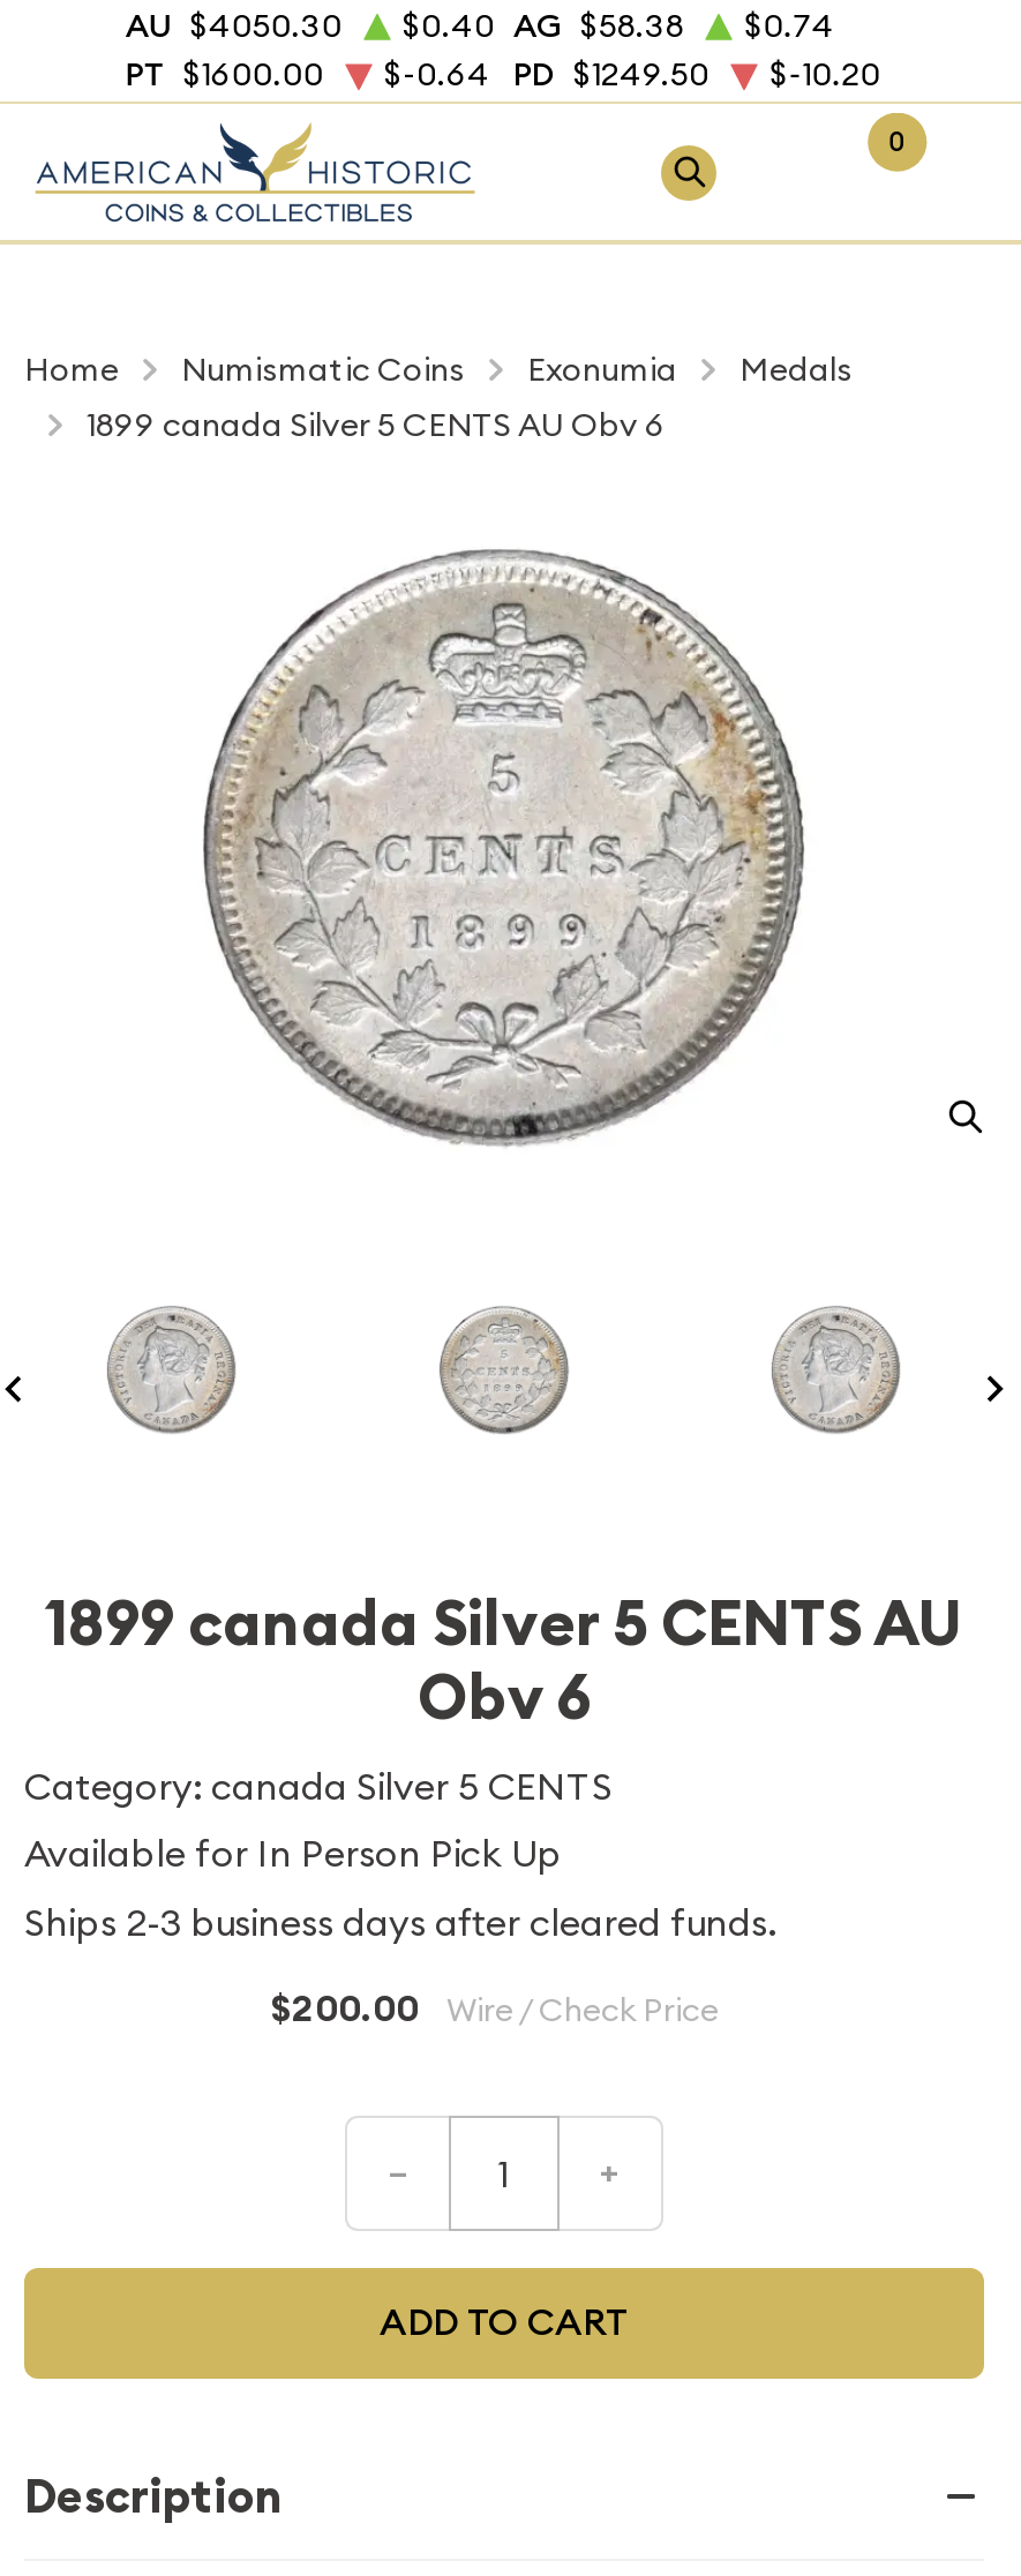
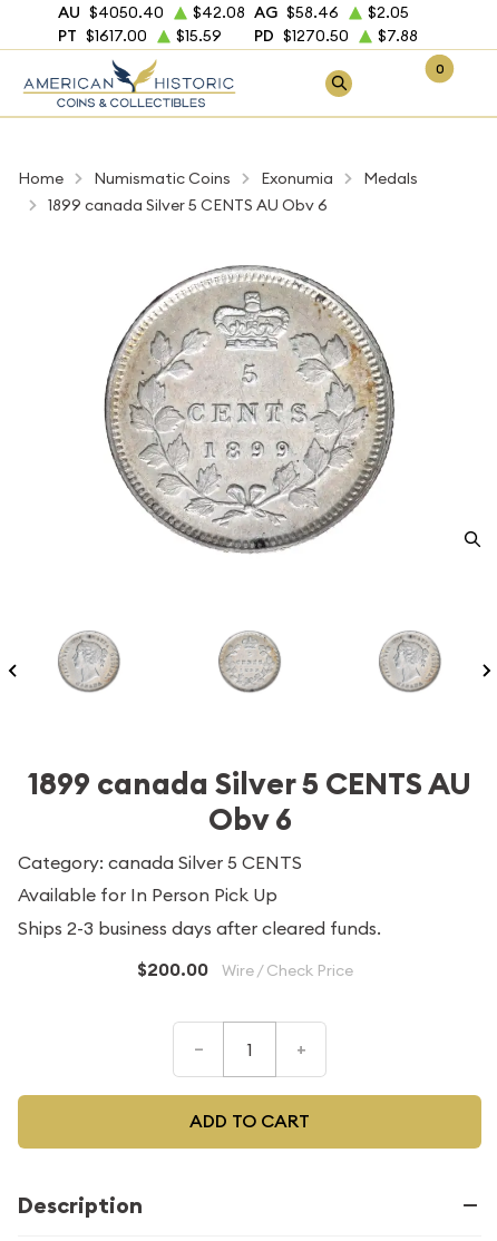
[125,5,881,95] AU $4050.30 | $0.40 AG $58.38 | $0.74 | PT $1600.00 | $-0.64 PD $1249.50 | $-10.20 -> [58,2,418,46] AU $4050.40 | $42.08 AG $58.46 | $2.05 | PT $1617.00 | $15.59 | PD $1270.50 | $7.88

